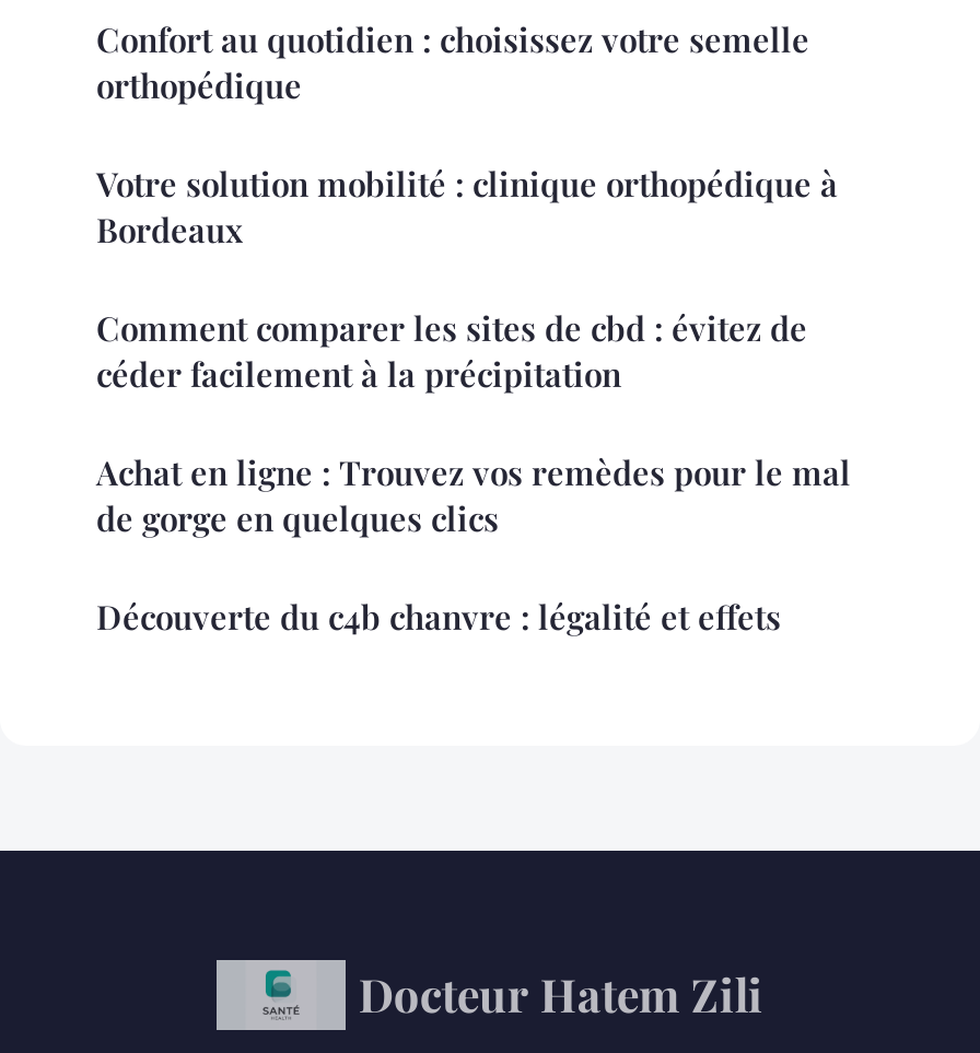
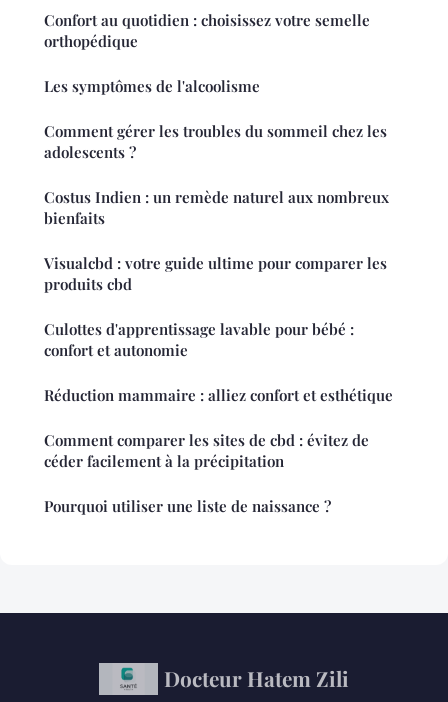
[96,162,838,252] Votre solution mobilité : clinique orthopédique à | Bordeaux -> [44,76,393,405] Les symptômes de l'alcoolisme | Comment gérer les troubles du sommeil chez les | adolescents ? | Costus Indien : un remède naturel aux nombreux | bienfaits | Visualcbd : votre guide ultime pour comparer les | produits cbd | Culottes d'apprentissage lavable pour bébé : | confort et autonomie | Réduction mammaire : alliez confort et esthétique
moved [96,307,807,396] -> [44,430,369,471]: Comment comparer les sites de cbd : évitez de | céder facilement à la précipitation
[96,451,851,639] Achat en ligne : Trouvez vos remèdes pour le mal | de gorge en quelques clics | Découverte du c4b chanvre : légalité et effets -> [44,496,331,516] Pourquoi utiliser une liste de naissance ?

